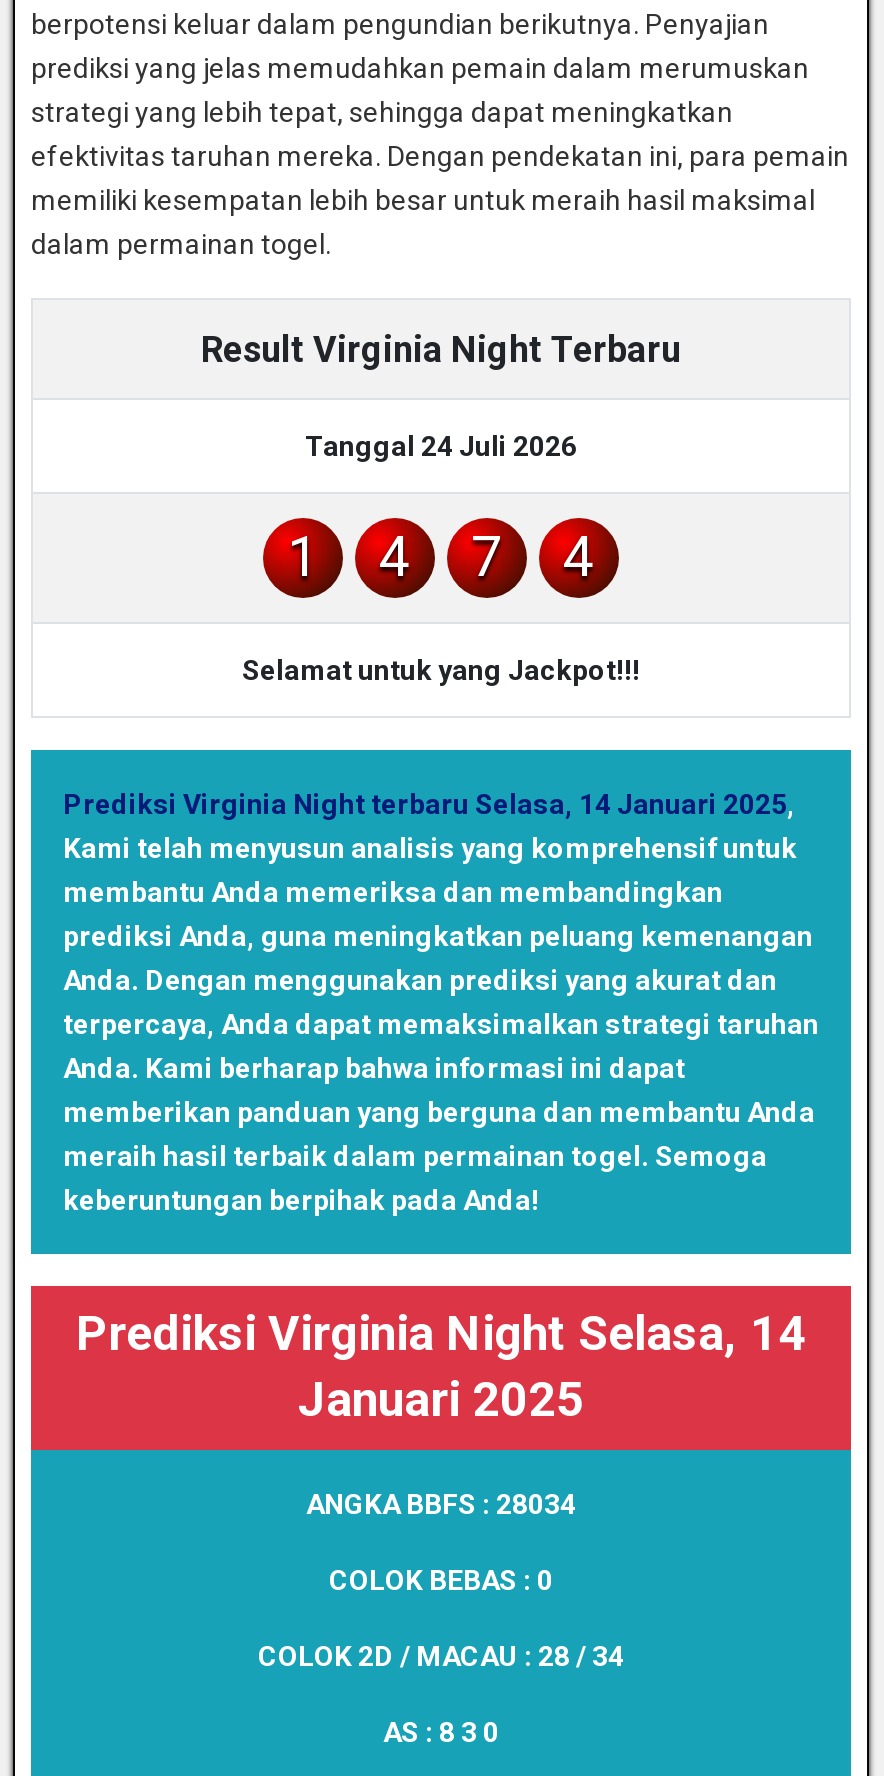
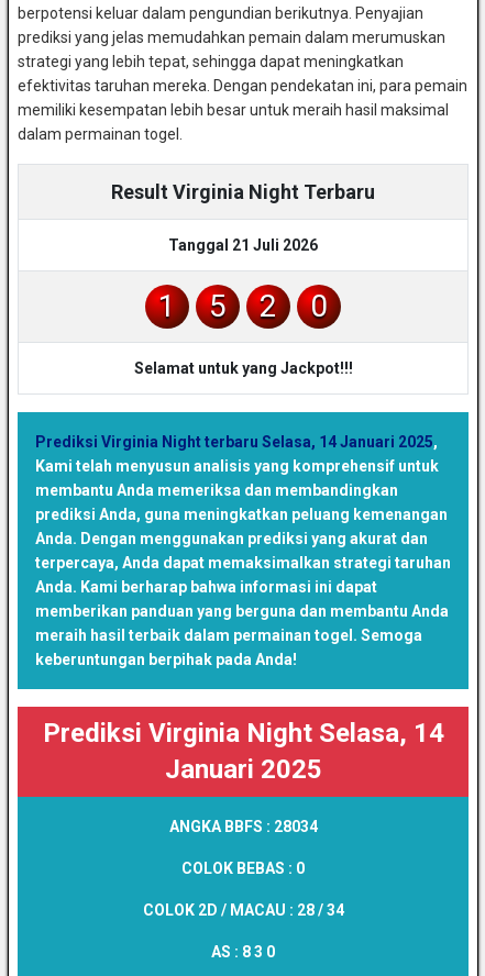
[305,430,577,462] Tanggal 24 Juli 2026 -> [168,237,318,254] Tanggal 21 Juli 2026
[379,524,411,590] 4 -> [209,288,227,324] 5
[471,524,503,590] 7 -> [260,288,277,324] 2
[563,524,595,590] 4 -> [310,288,328,324] 0

